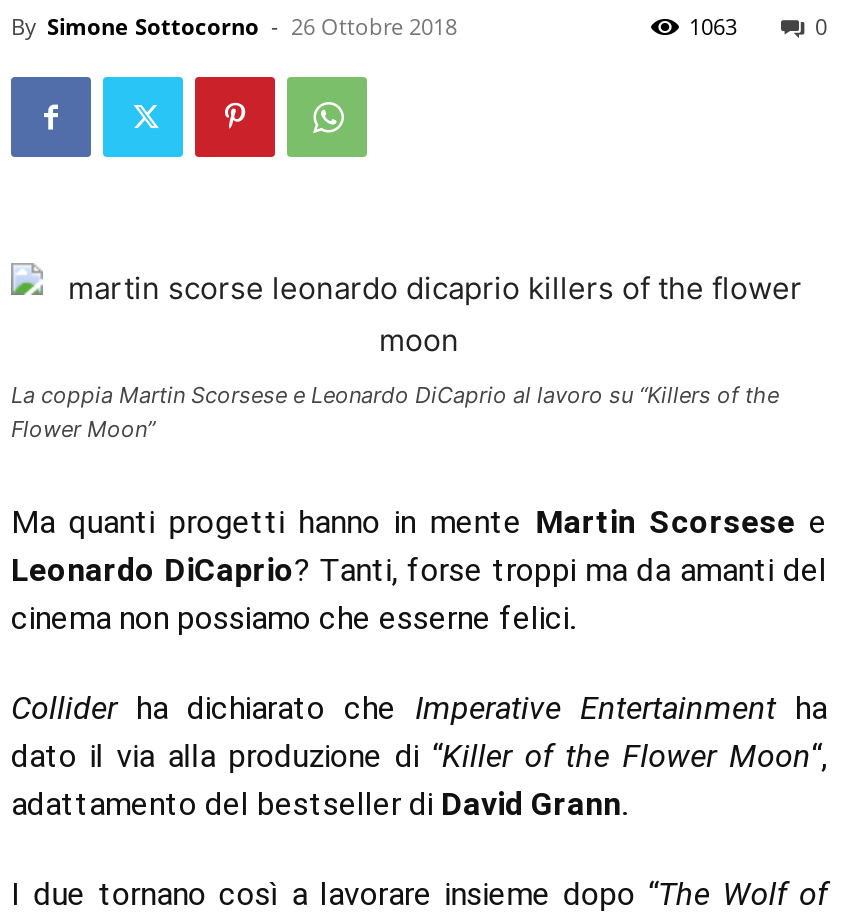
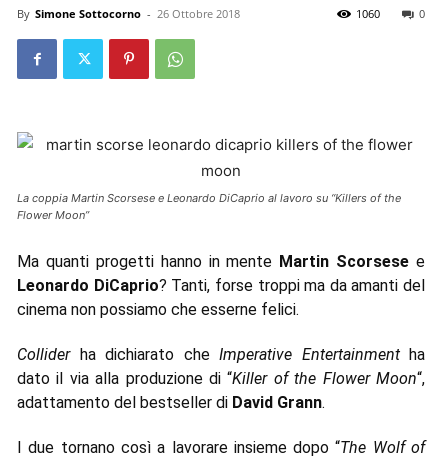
[689,11,737,41] 1063 -> [356,6,380,21] 1060

